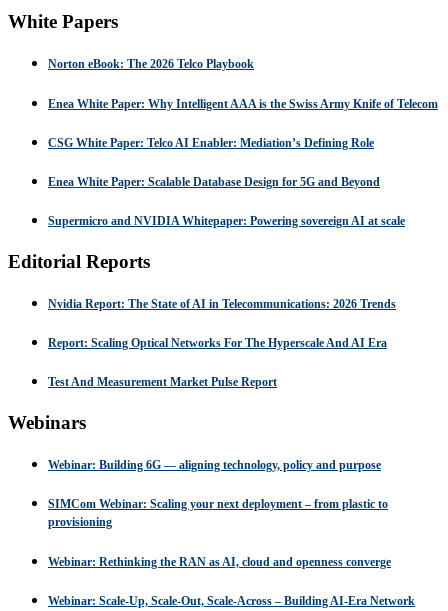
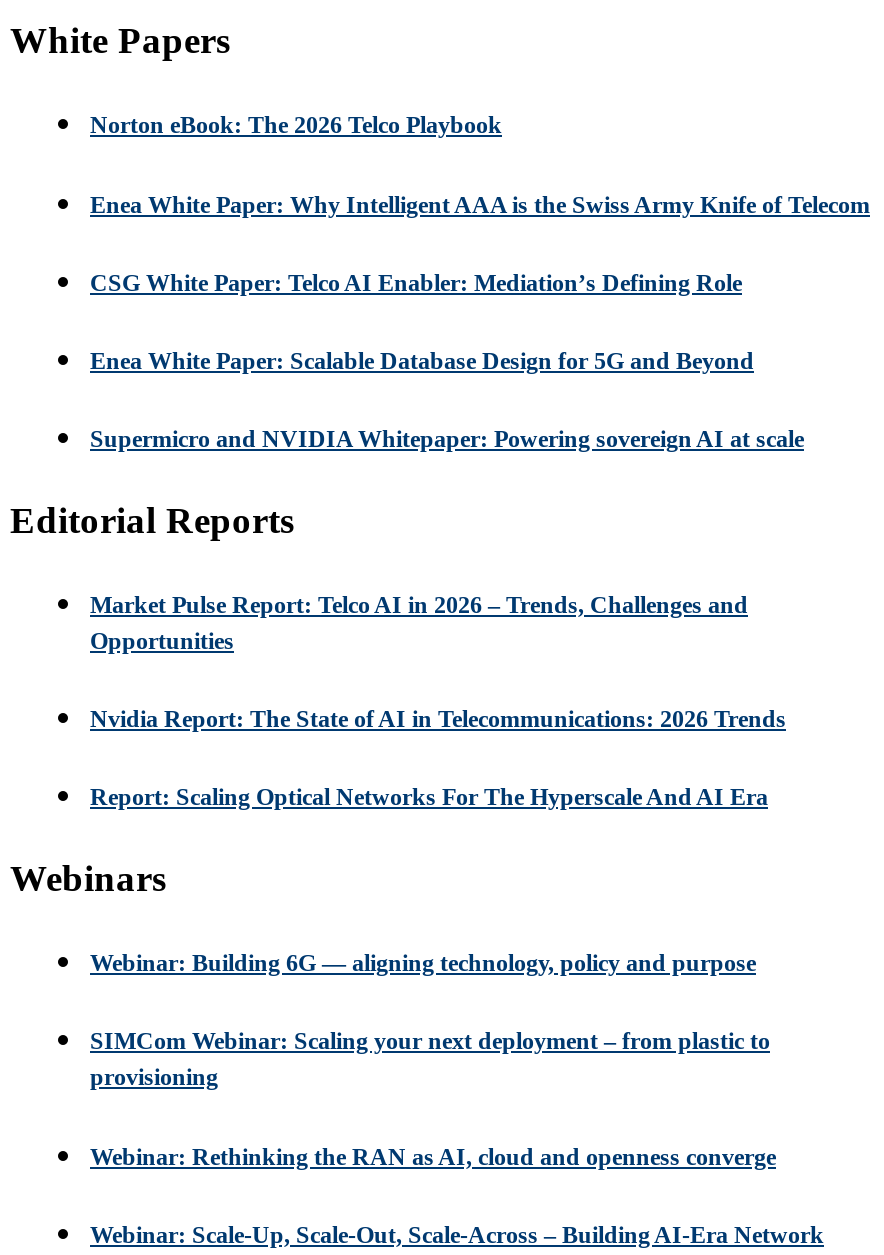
none -> [90,591,748,655] Market Pulse Report: Telco AI in 2026 – Trends, Challenges and | Opportunities
moved [48,297,396,350] -> [90,705,786,812]: Nvidia Report: The State of AI in Telecommunications: 2026 Trends | Report: Scaling Optical Networks For The Hyperscale And AI Era
[48,375,277,389] Test And Measurement Market Pulse Report -> none

